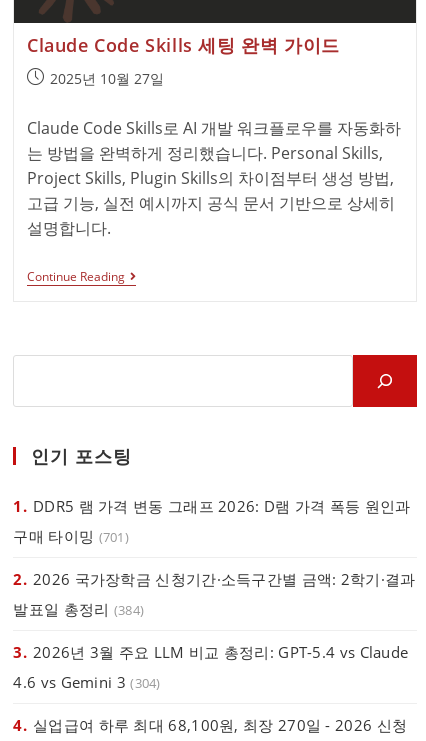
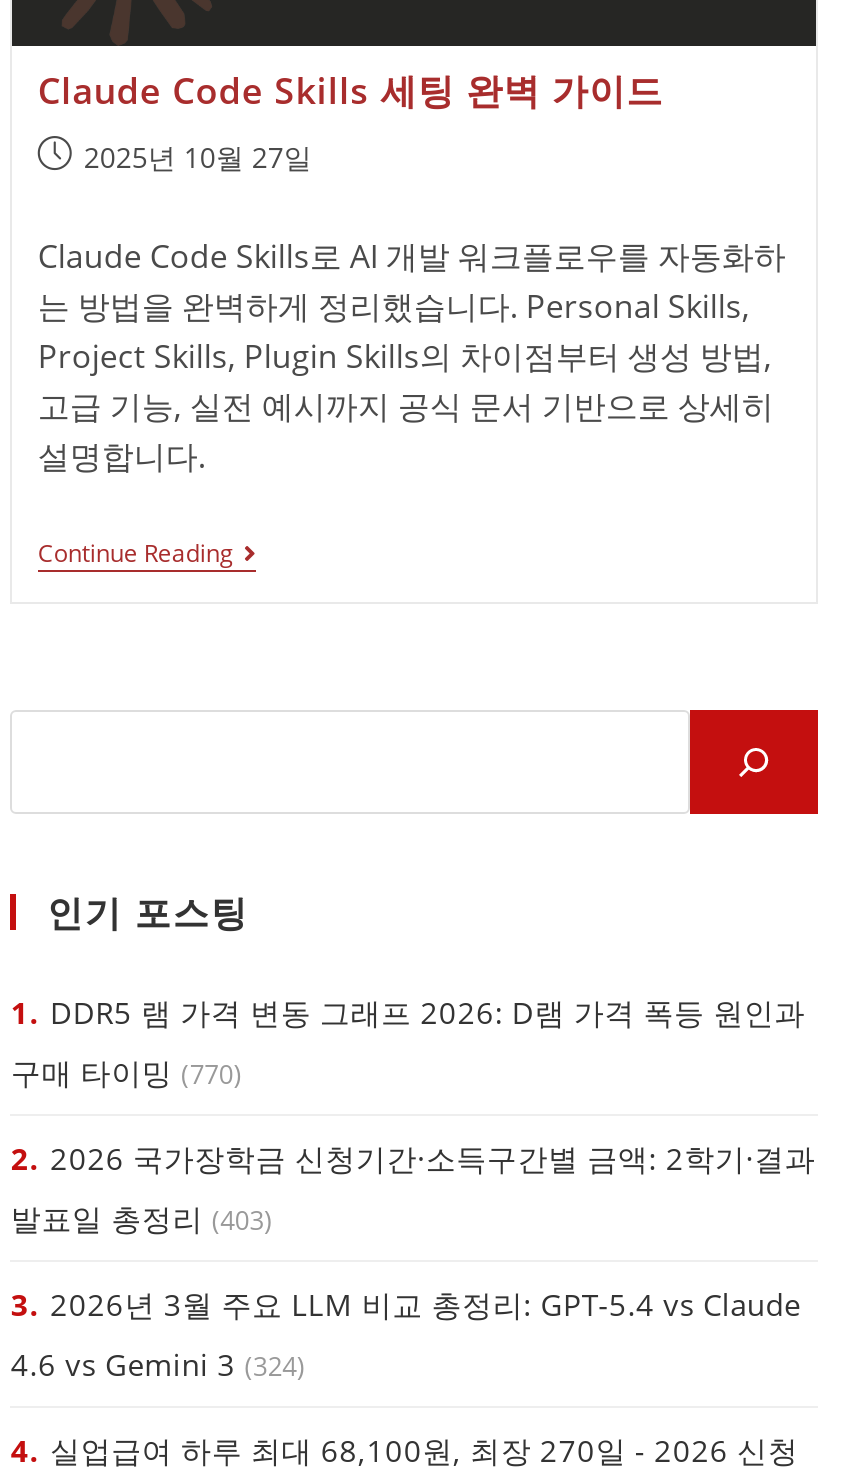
[13,526,129,546] 구매 타이밍 (701) -> [11,1051,242,1091] 구매 타이밍 (770)
[13,599,144,619] 발표일 총정리 (384) -> [11,1197,273,1237] 발표일 총정리 (403)
[13,672,161,692] 4.6 vs Gemini 3 (304) -> [11,1343,305,1383] 4.6 vs Gemini 3 (324)

